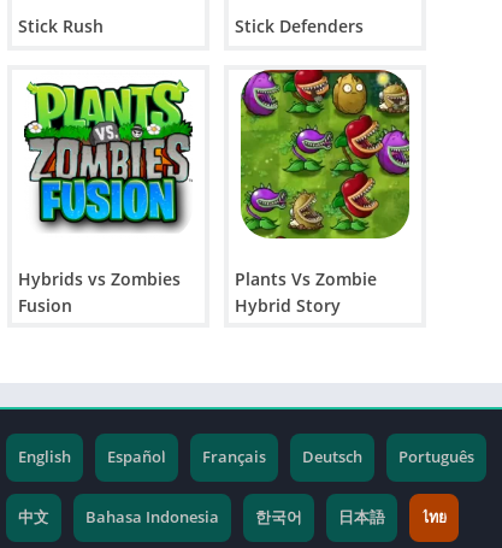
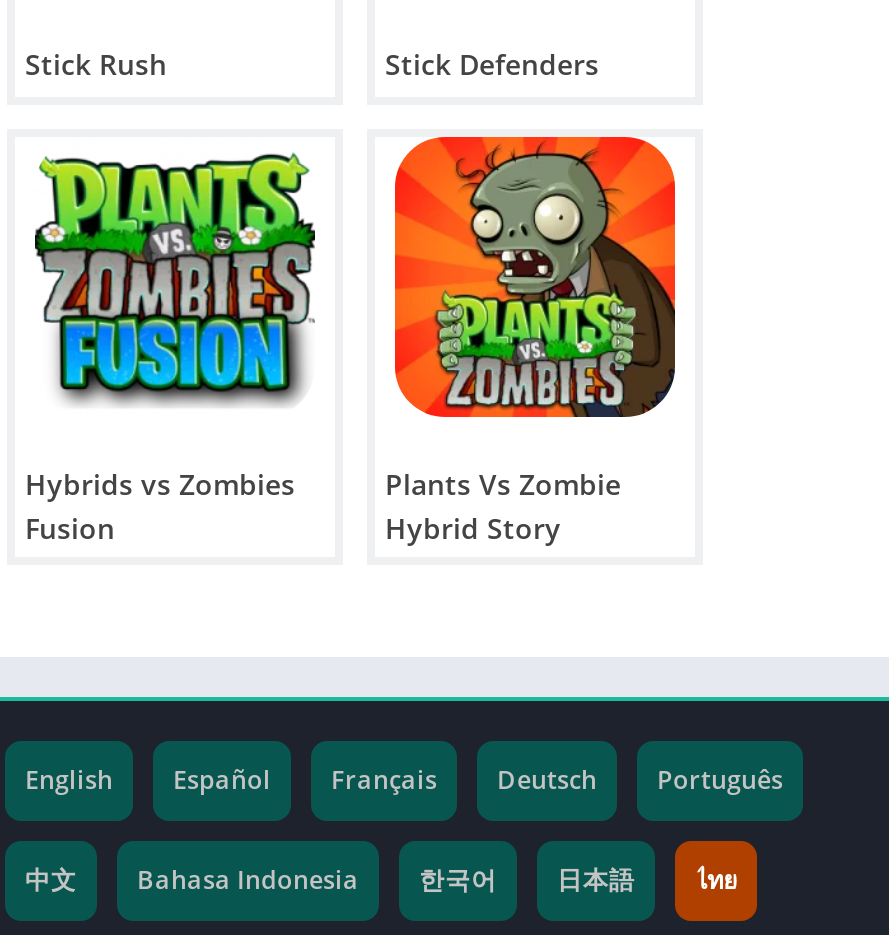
[240,69,411,240] [image] -> [393,135,677,419] [image]

